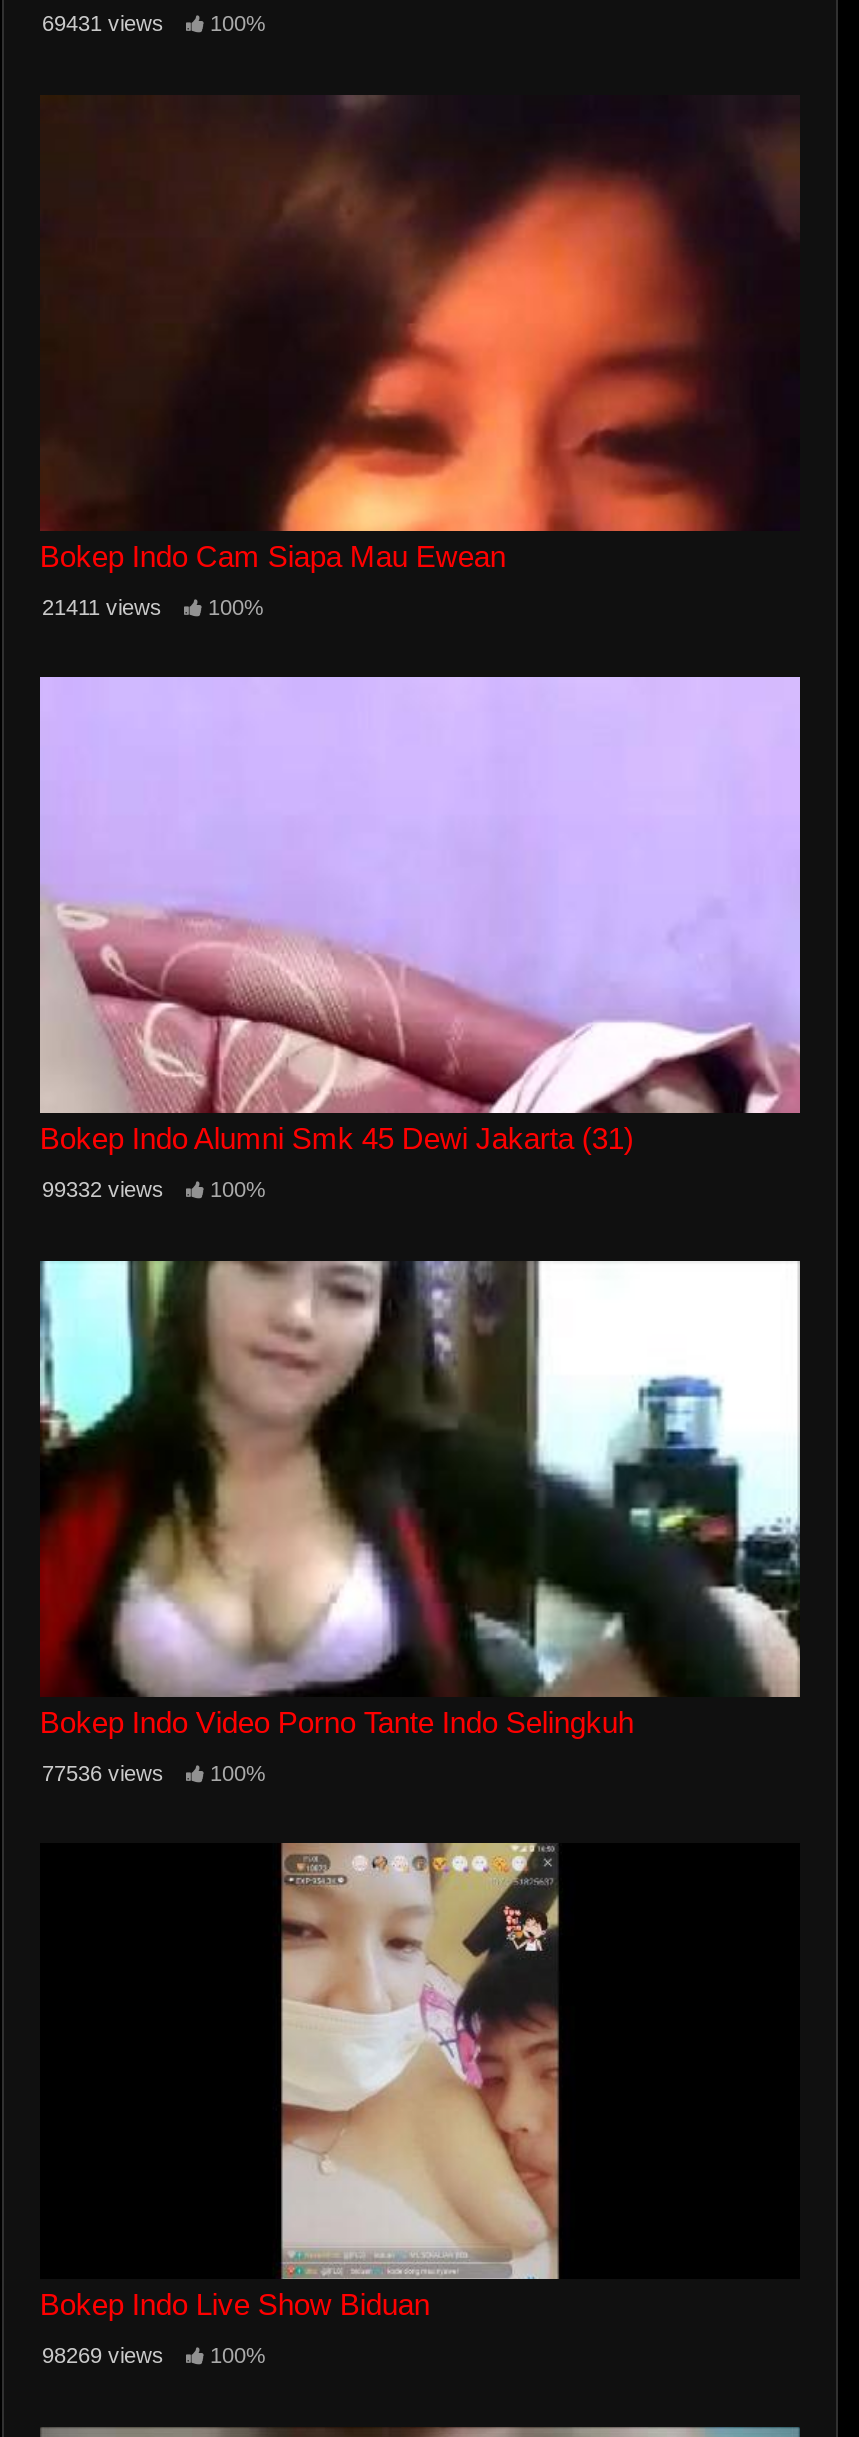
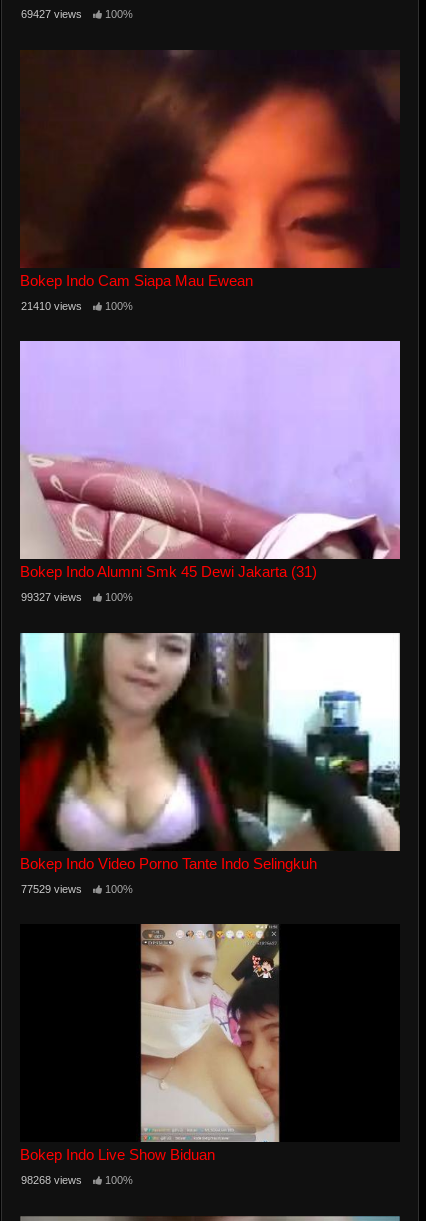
[42,11,266,35] 69431 views 100% -> [21,8,133,20] 69427 views 100%
[42,594,264,618] 21411 views 100% -> [21,300,133,312] 21410 views 100%
[42,1177,266,1201] 99332 views 100% -> [21,591,133,603] 99327 views 100%
[42,1760,266,1784] 77536 views 100% -> [21,883,133,895] 77529 views 100%
[42,2343,266,2367] 98269 views 100% -> [21,1174,133,1186] 98268 views 100%

